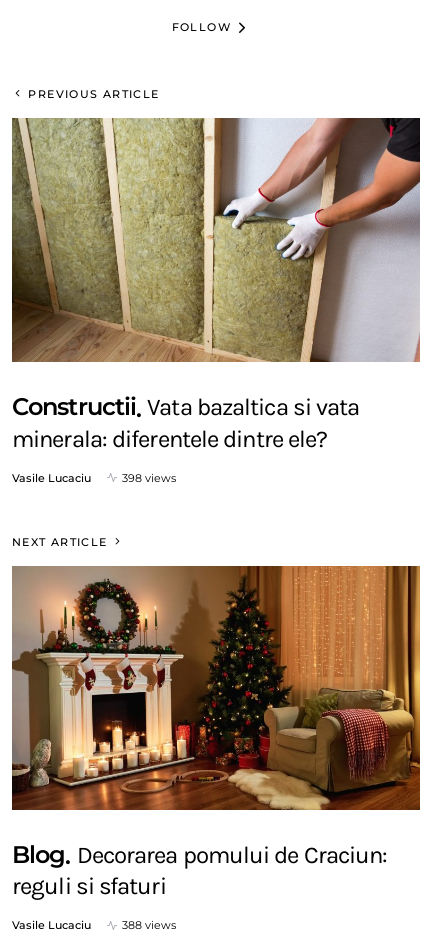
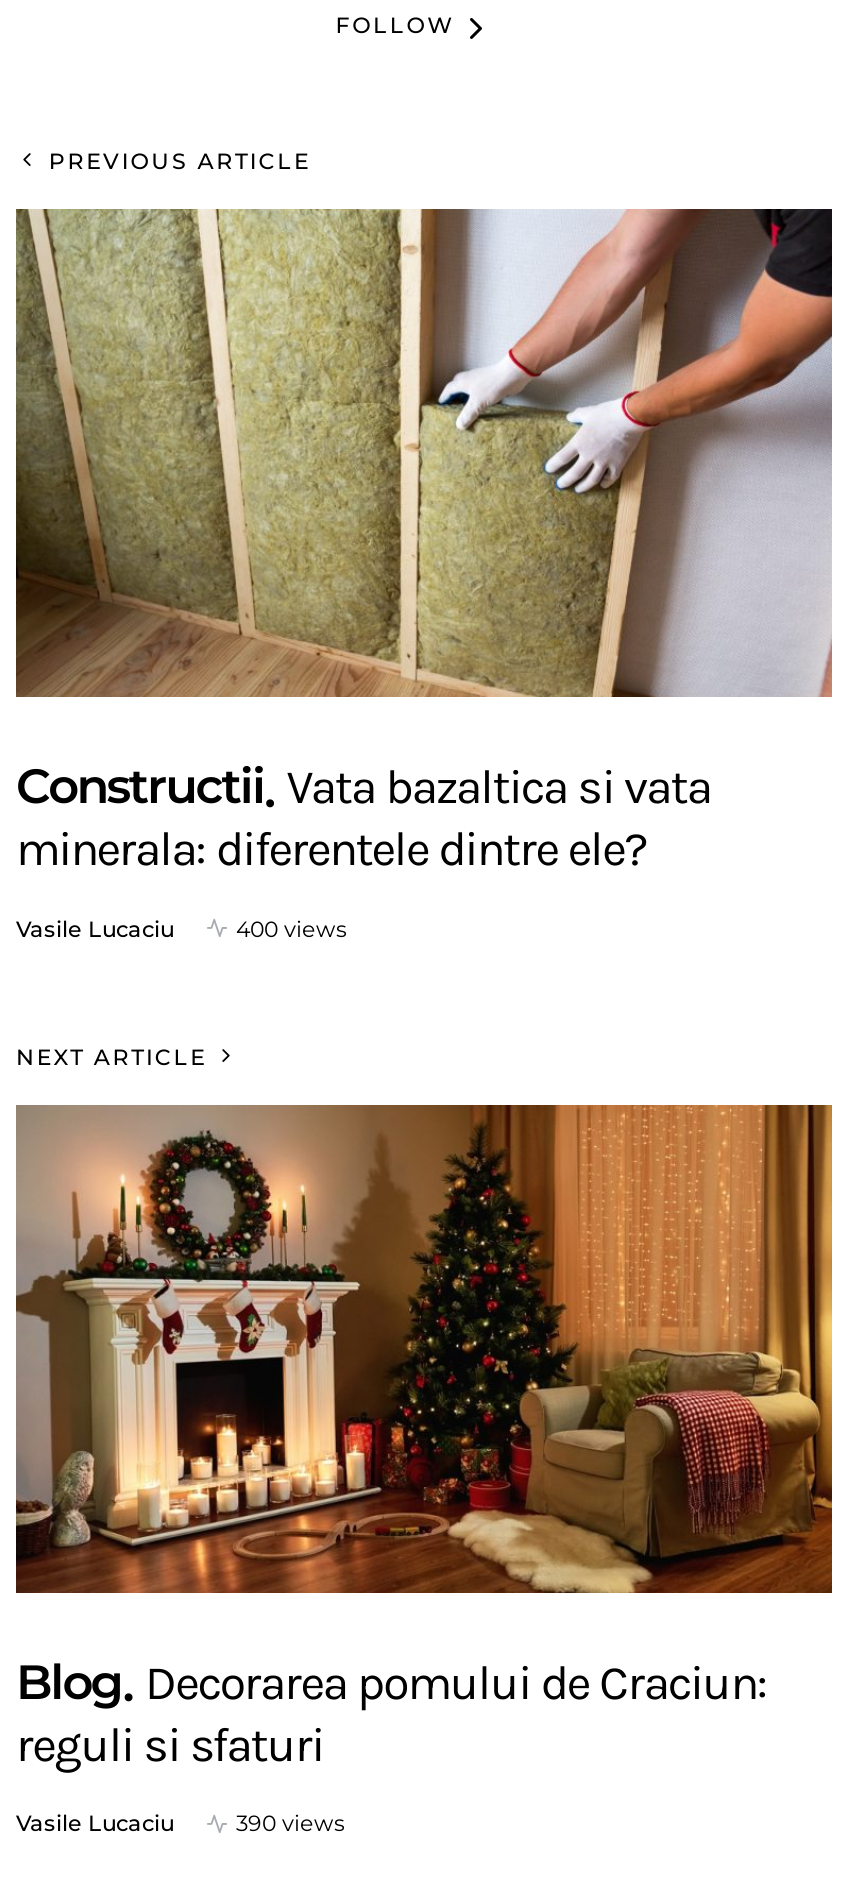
[122,471,176,485] 398 views -> [236,914,346,942] 400 views
[122,918,176,932] 388 views -> [236,1810,344,1838] 390 views

